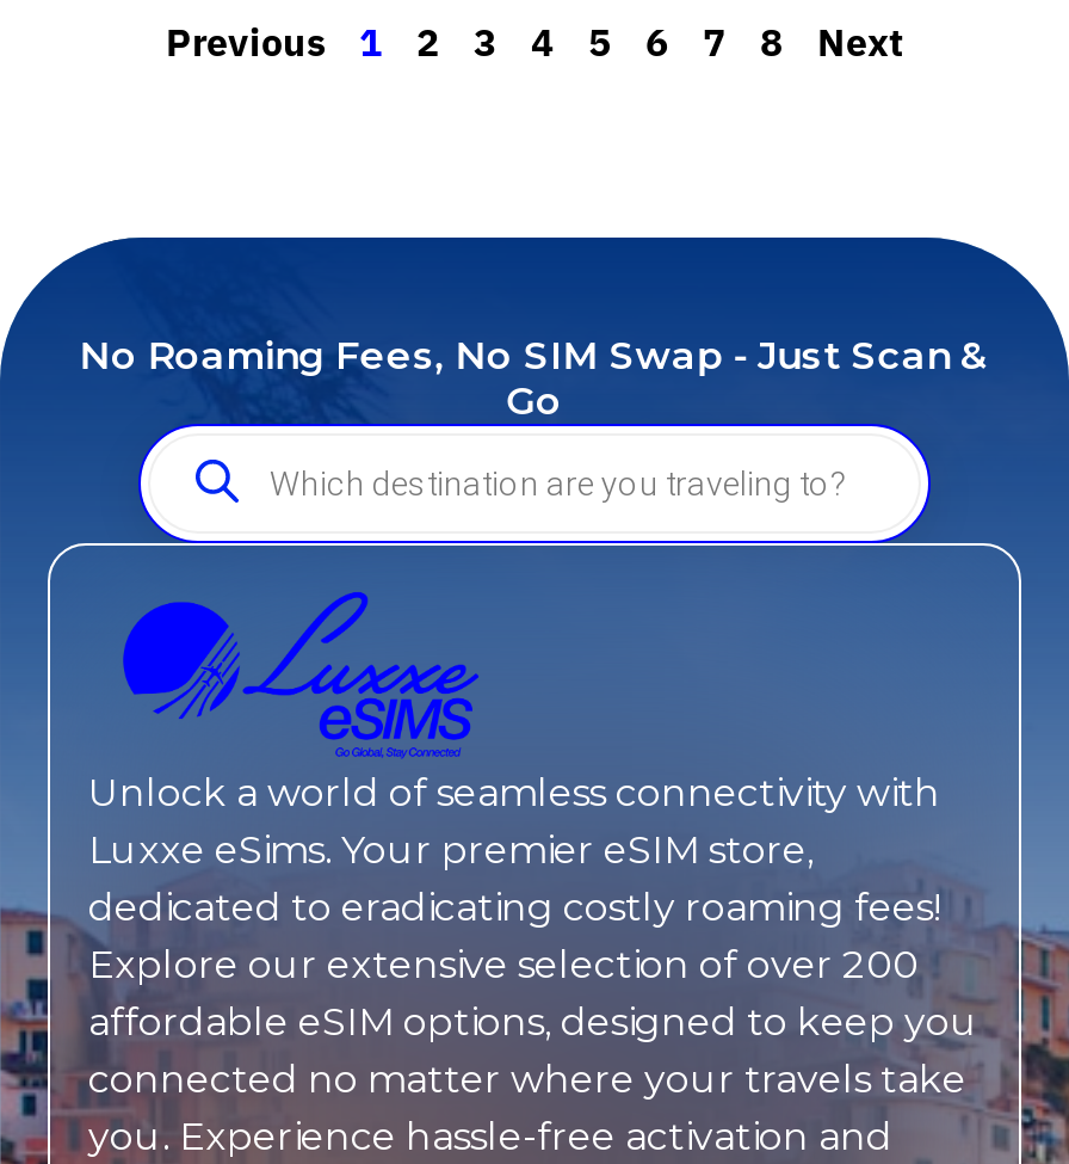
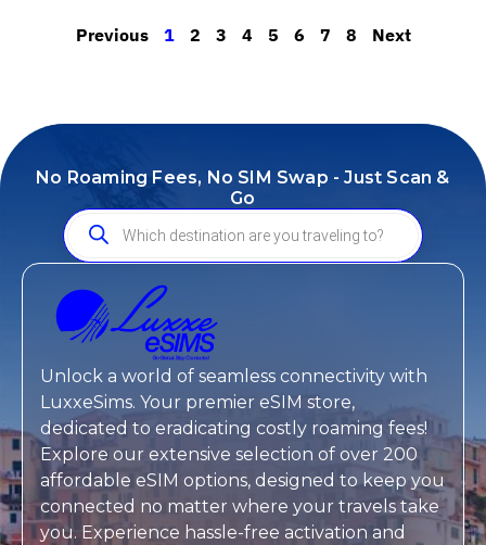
[88,826,814,872] Luxxe eSims. Your premier eSIM store, -> [40,391,355,412] LuxxeSims. Your premier eSIM store,

